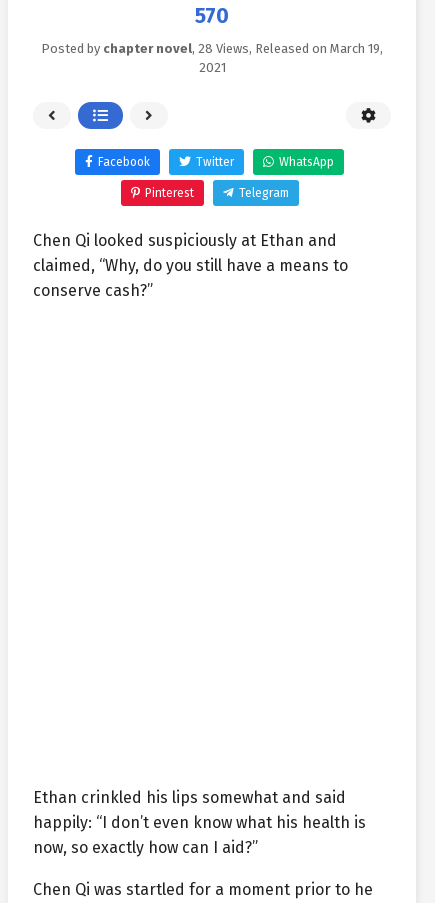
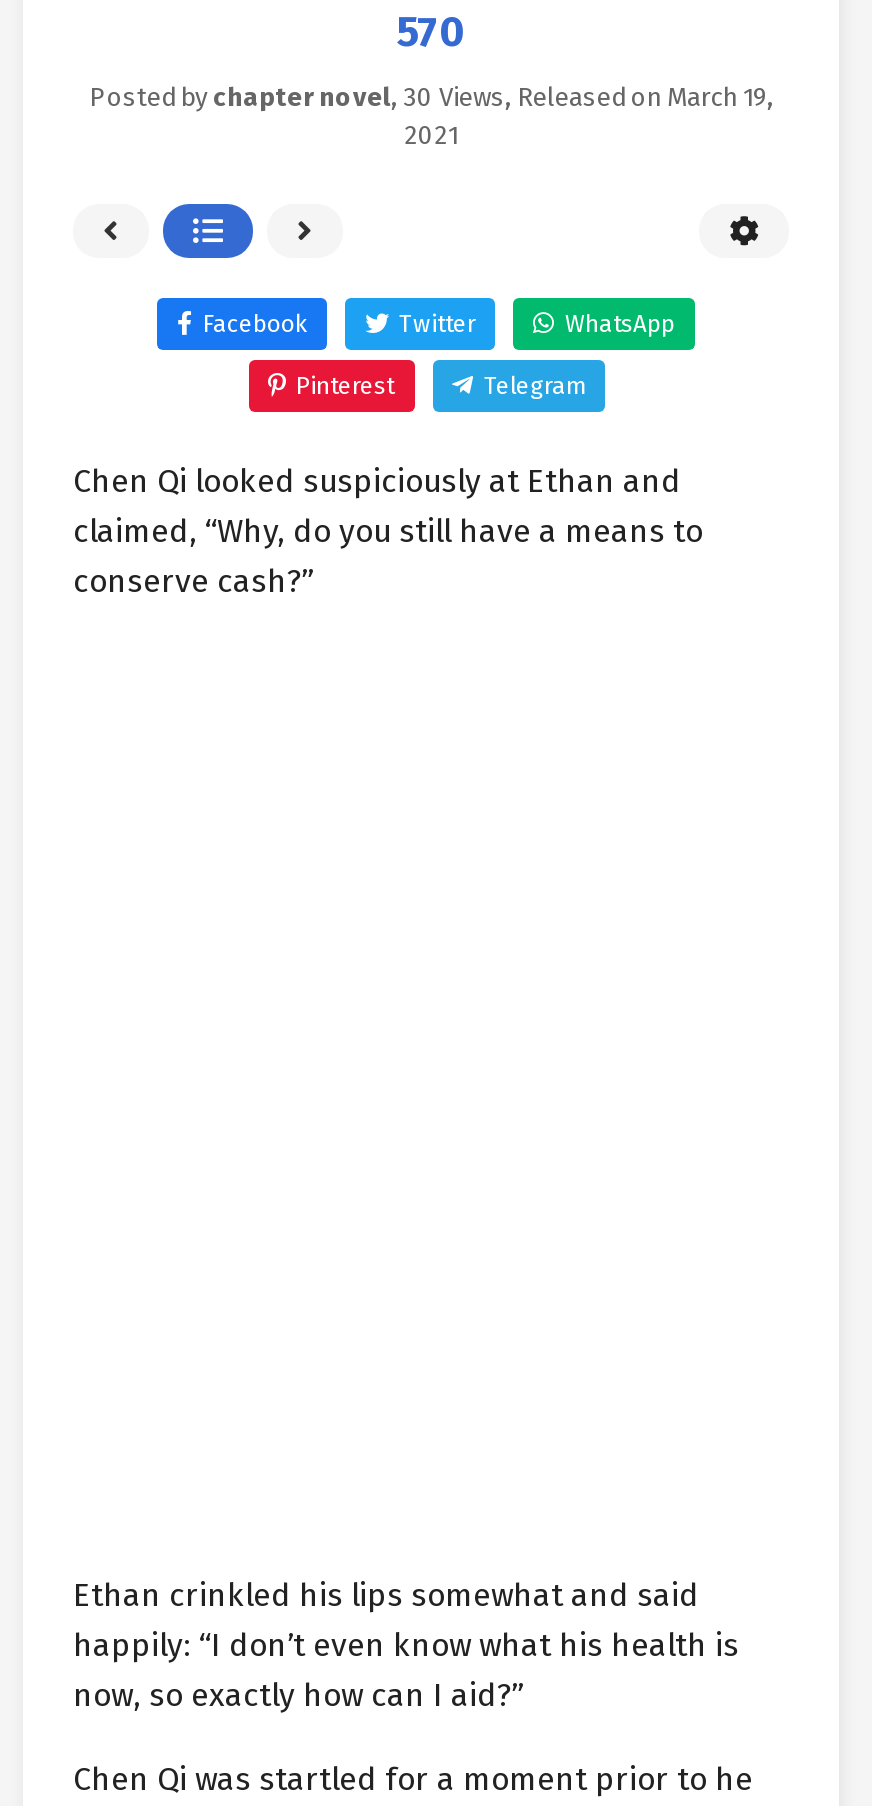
[41,41,383,56] Posted by chapter novel, 28 Views, Released on March 19, -> [89,82,773,112] Posted by chapter novel, 30 Views, Released on March 19,

